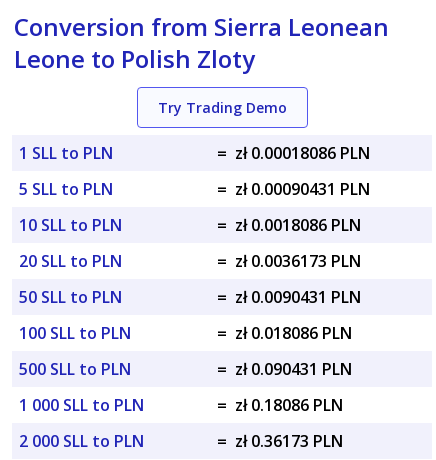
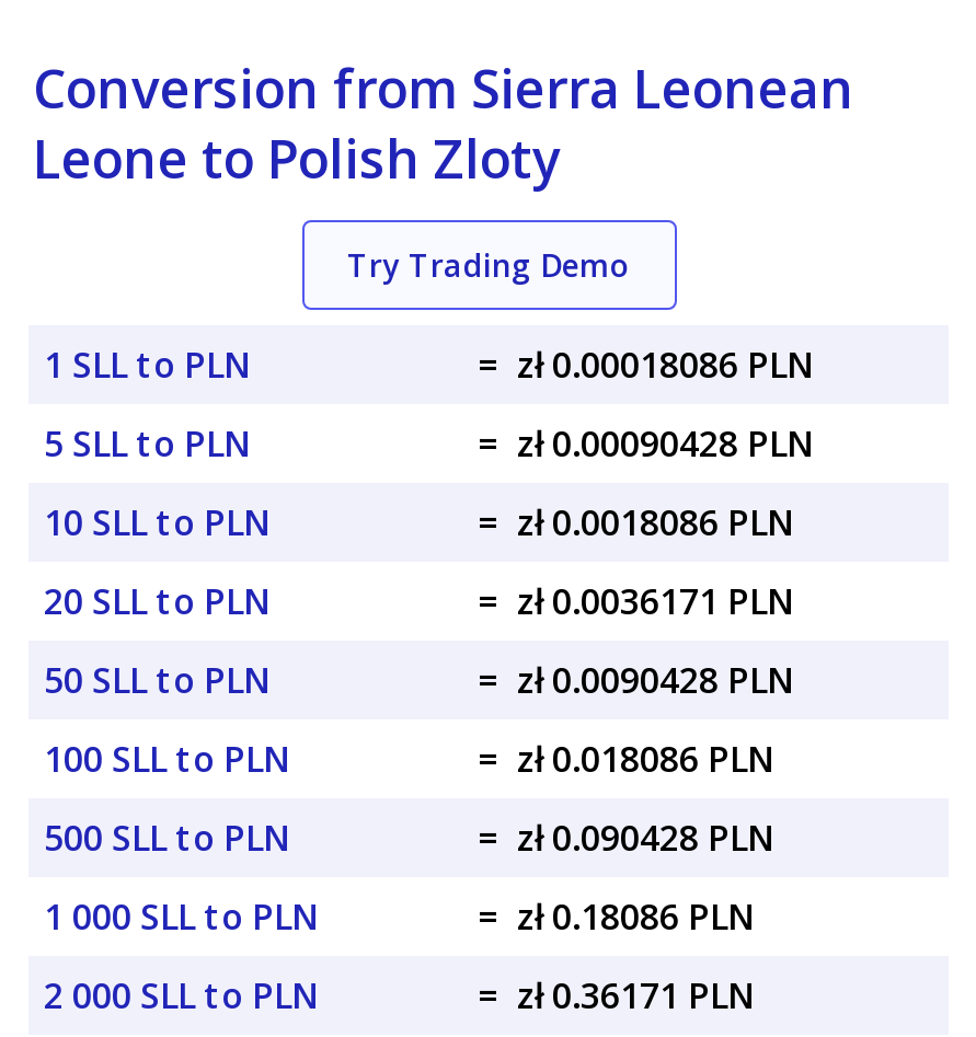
[217,178,370,200] = zł 0.00090431 PLN -> [478,419,813,468] = zł 0.00090428 PLN
[217,250,361,272] = zł 0.0036173 PLN -> [478,577,793,625] = zł 0.0036171 PLN
[217,286,361,308] = zł 0.0090431 PLN -> [478,656,793,704] = zł 0.0090428 PLN
[217,358,352,380] = zł 0.090431 PLN -> [478,814,773,862] = zł 0.090428 PLN
[217,430,343,452] = zł 0.36173 PLN -> [478,971,754,1019] = zł 0.36171 PLN

